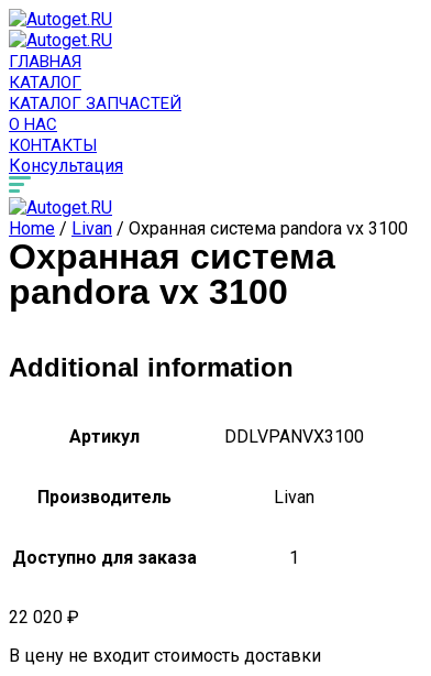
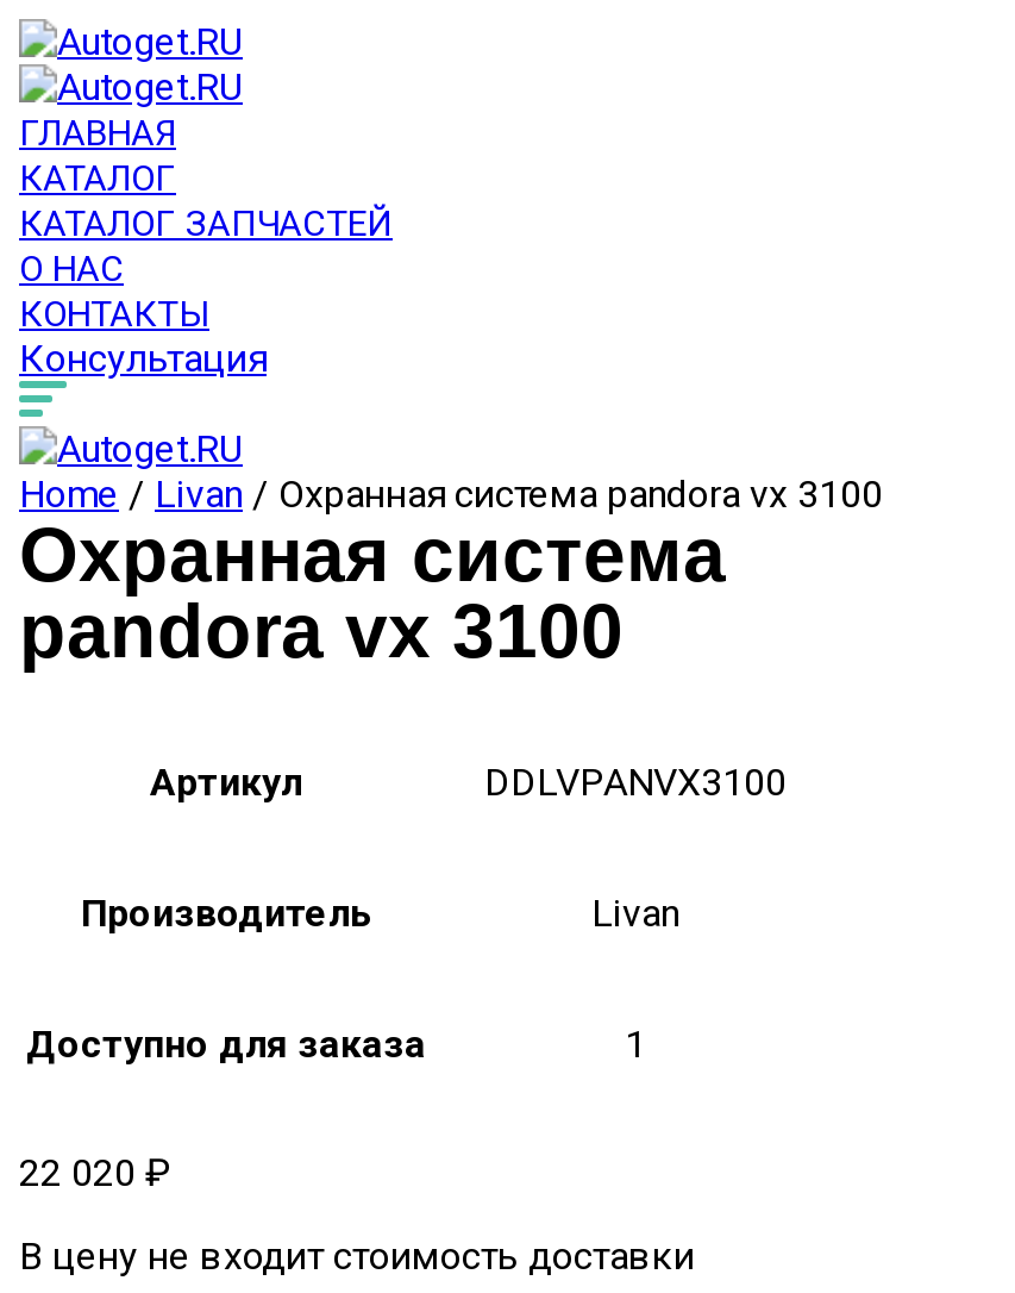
[9,352,294,382] Additional information -> none

